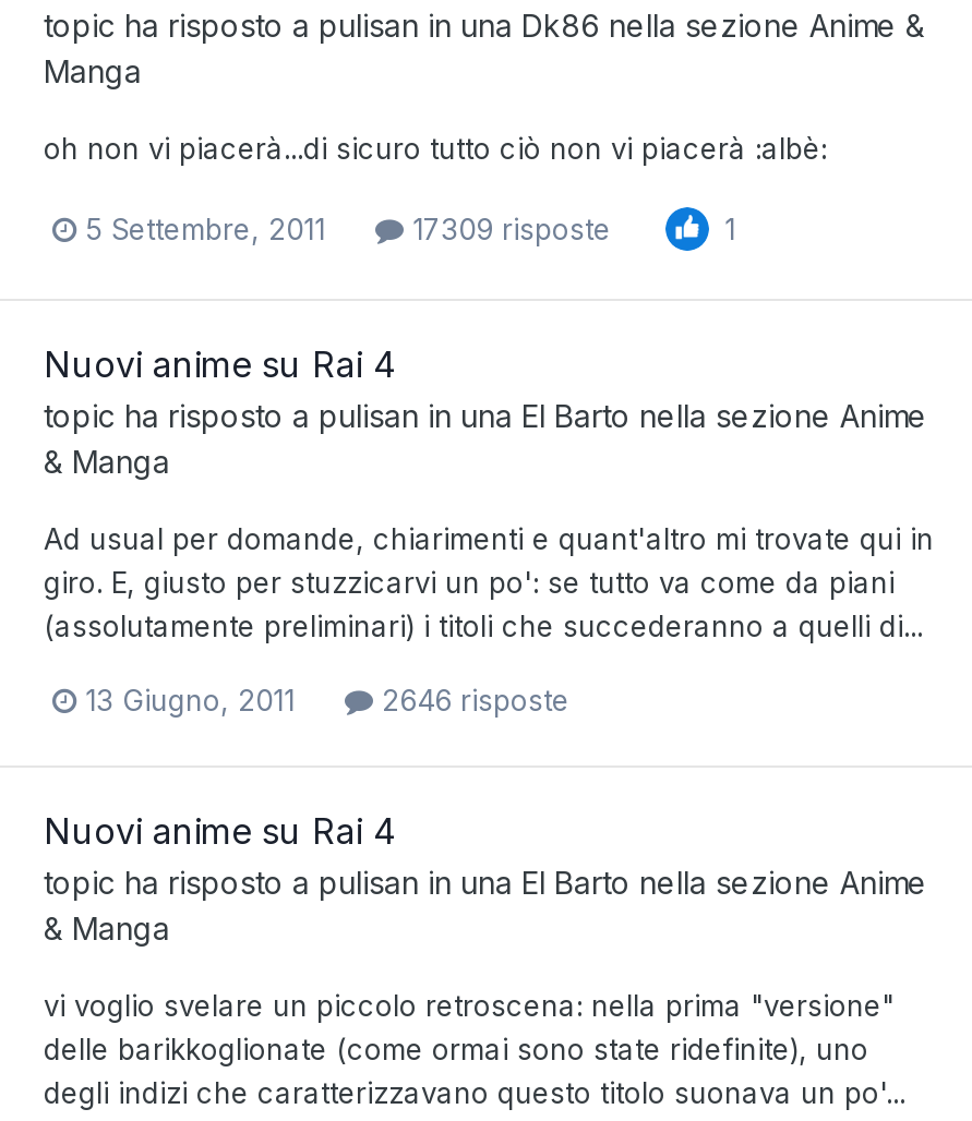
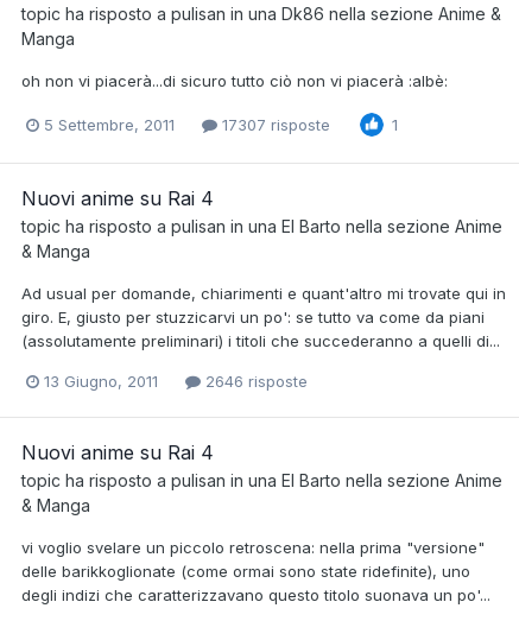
[404,211,611,246] 17309 risposte -> [217,115,330,134] 17307 risposte

